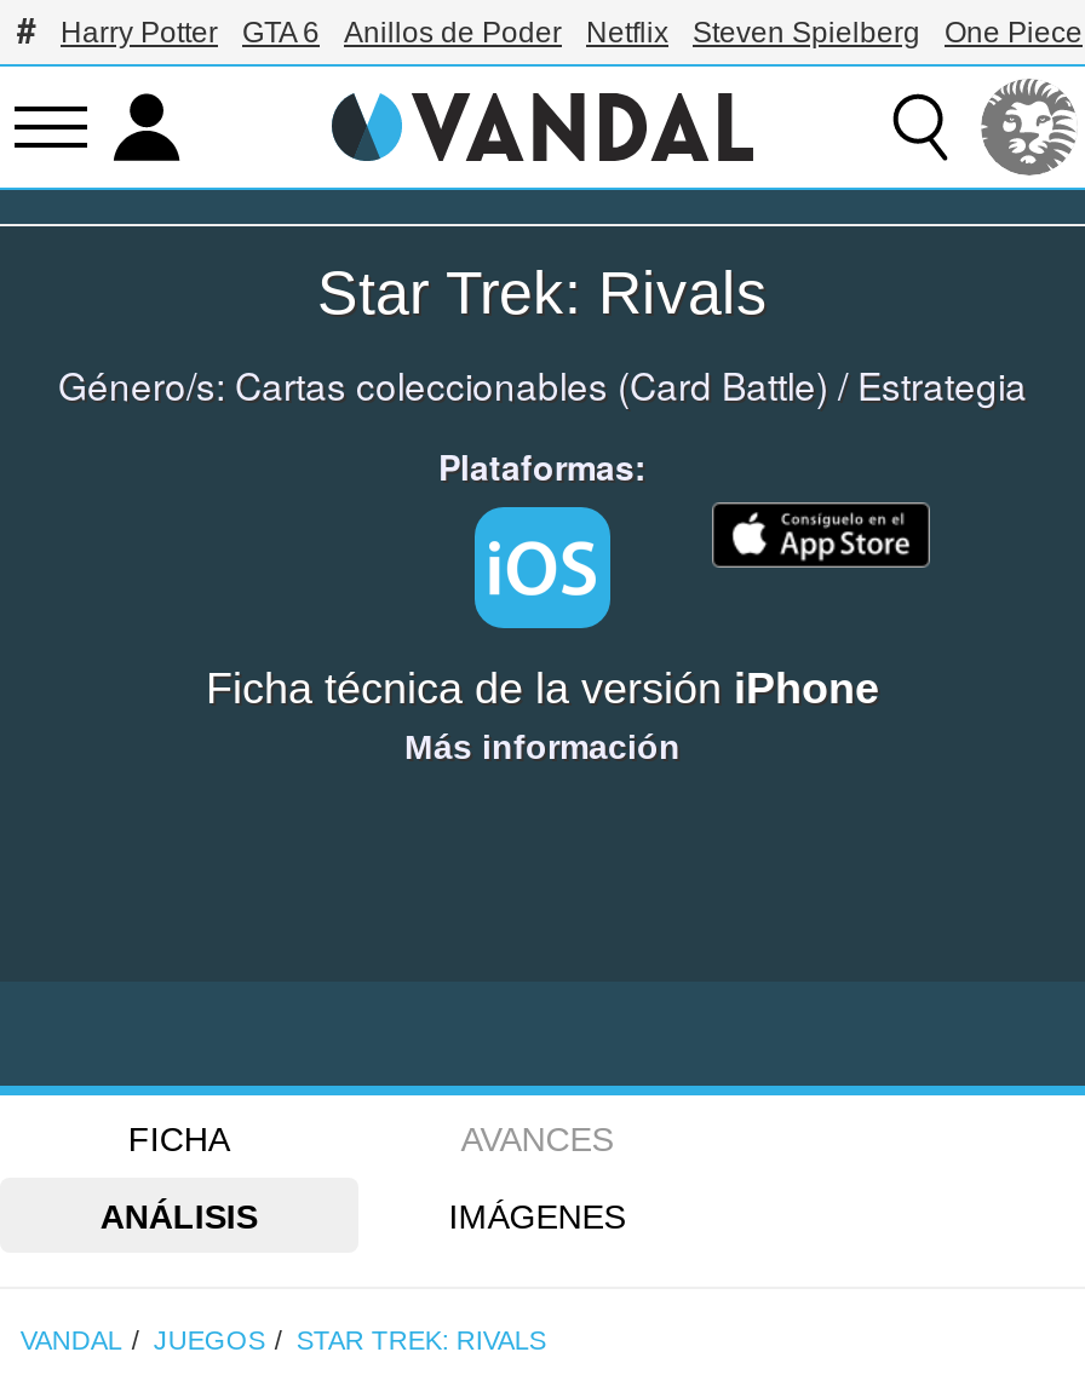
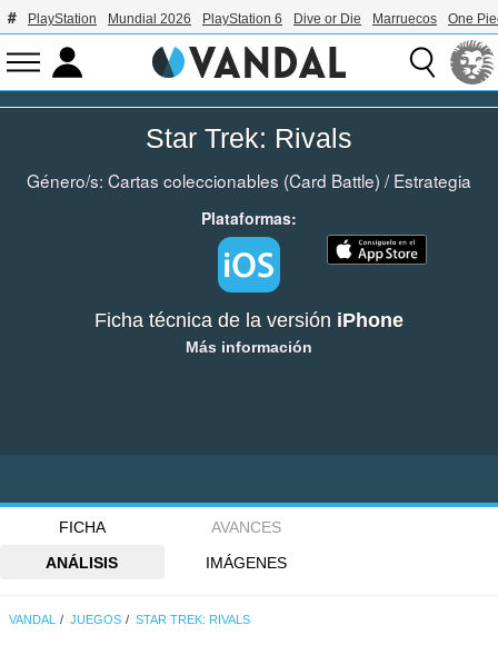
[61,16,920,50] Harry Potter | GTA 6 | Anillos de Poder | Netflix | Steven Spielberg -> [28,11,437,27] PlayStation | Mundial 2026 | PlayStation 6 | Dive or Die | Marruecos

